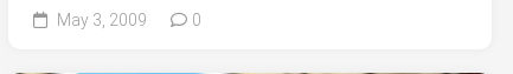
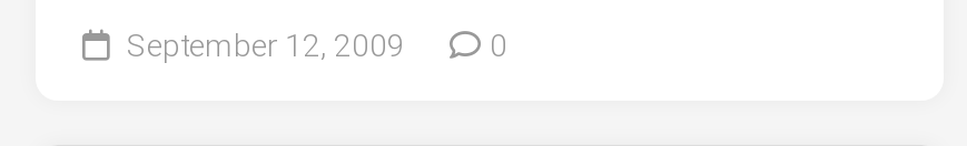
[53,11,147,29] May 3, 2009 -> [120,27,405,62] September 12, 2009

